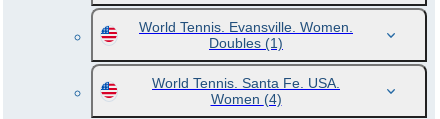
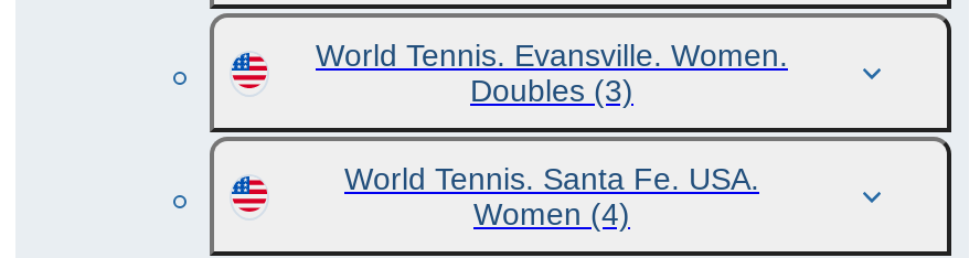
[209,35,283,51] Doubles (1) -> [470,73,633,108] Doubles (3)

